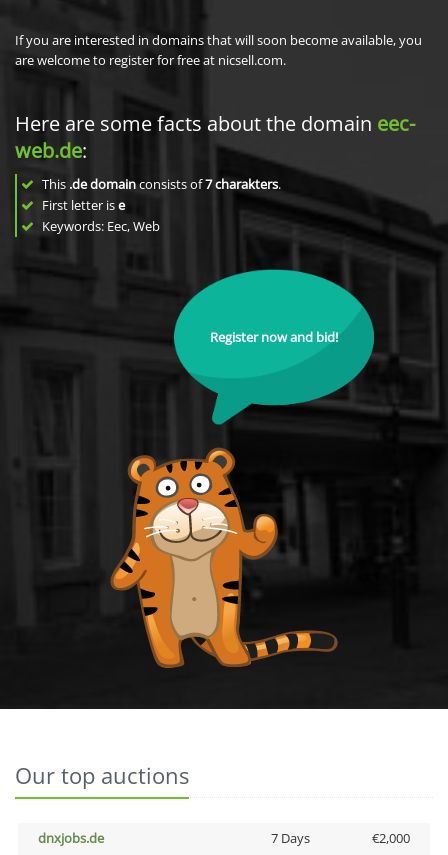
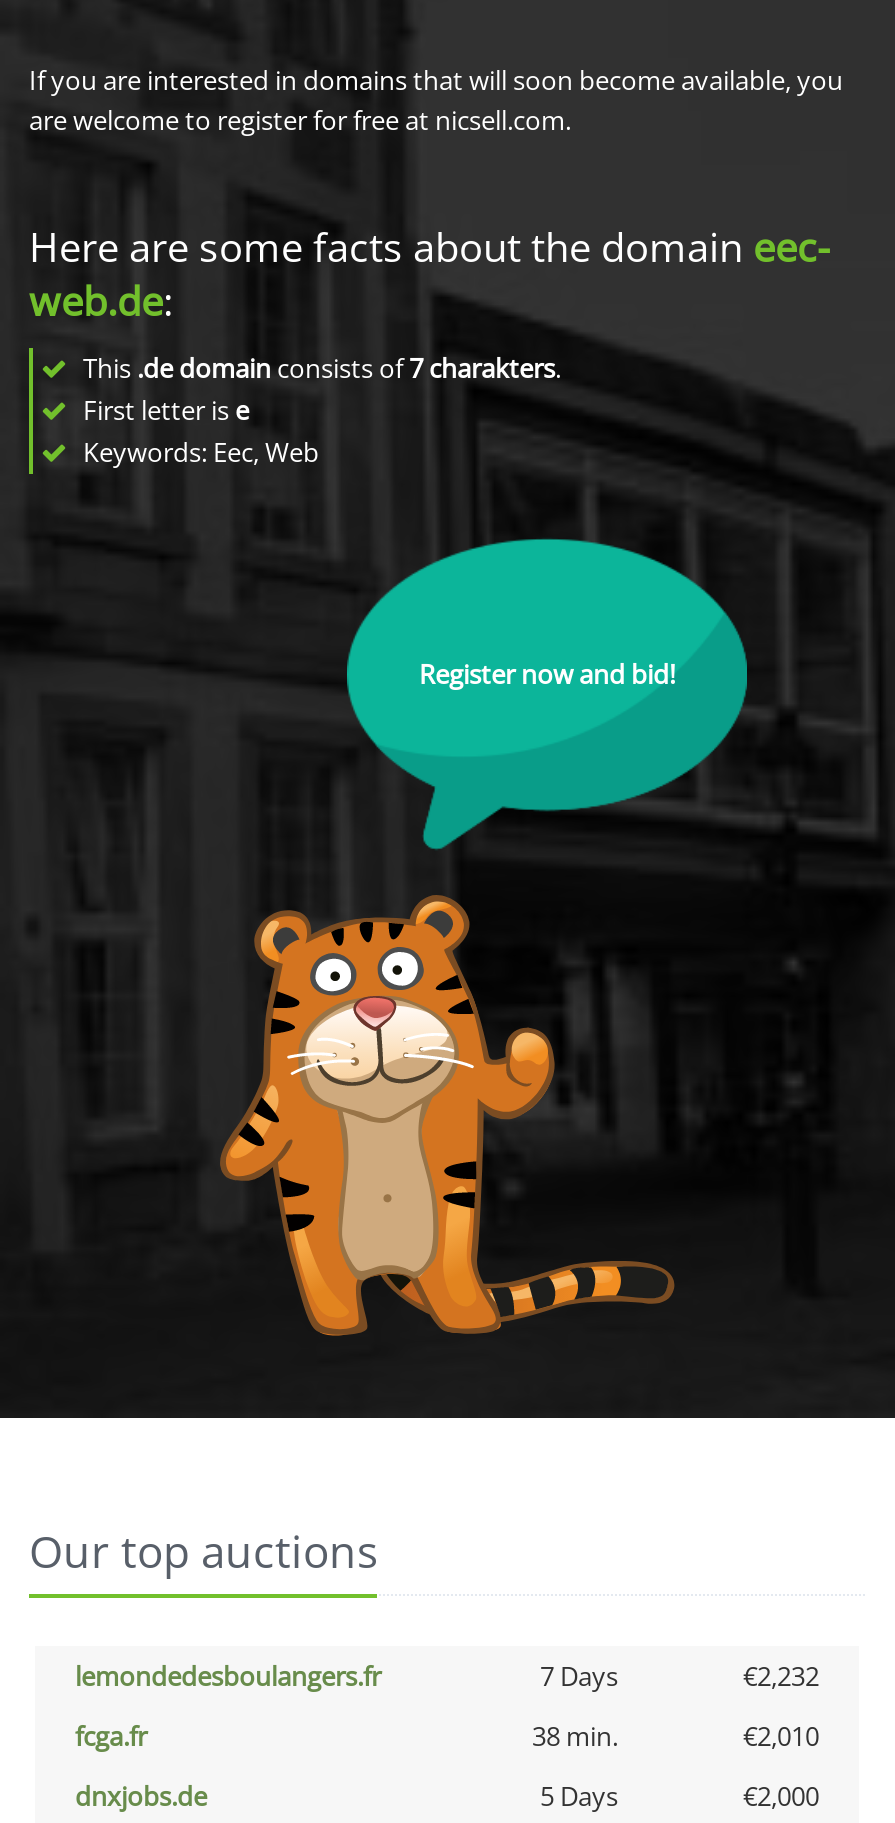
none -> [75,1658,819,1754] lemondedesboulangers.fr | 7 Days | €2,232 | fcga.fr | 38 min. | €2,010
[270,829,309,847] 7 Days -> [540,1778,618,1814] 5 Days

